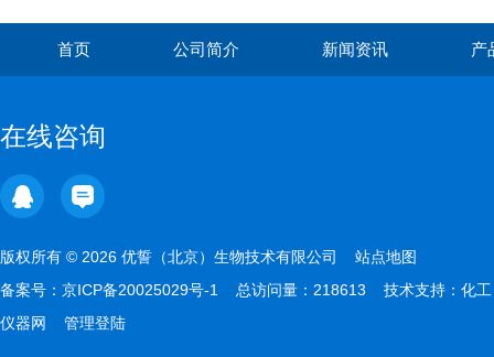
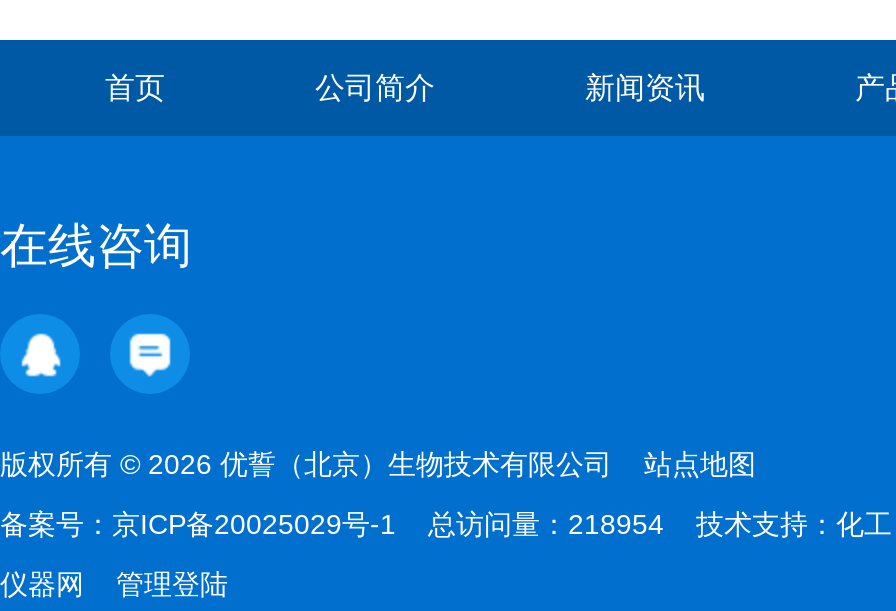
[0,281,492,299] 备案号：京ICP备20025029号-1总访问量：218613 技术支持：化工 -> [0,508,892,540] 备案号：京ICP备20025029号-1总访问量：218954 技术支持：化工

